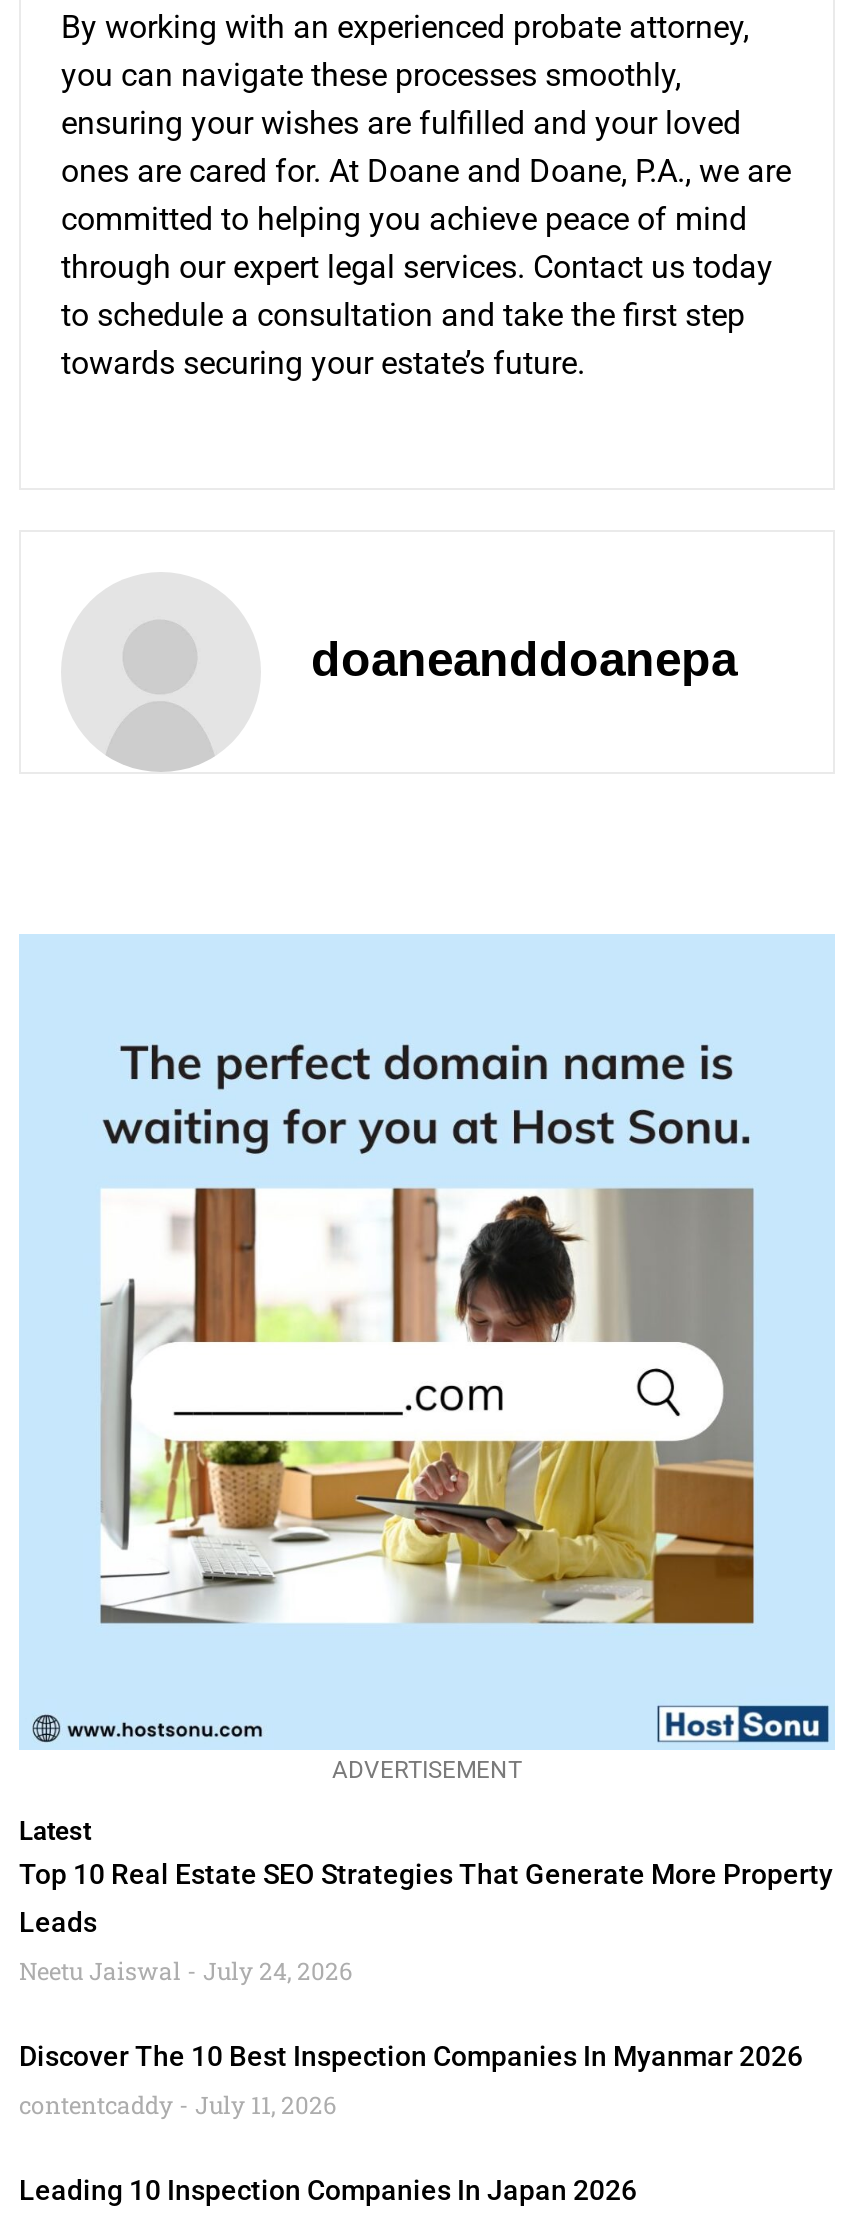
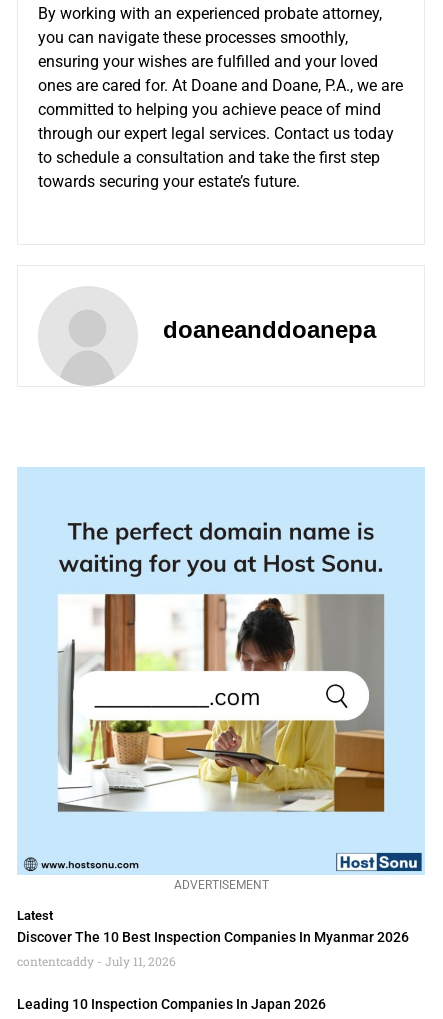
[19,1858,833,1986] Top 10 Real Estate SEO Strategies That Generate More Property | Leads | Neetu Jaiswal July 24, 2026 -> none

